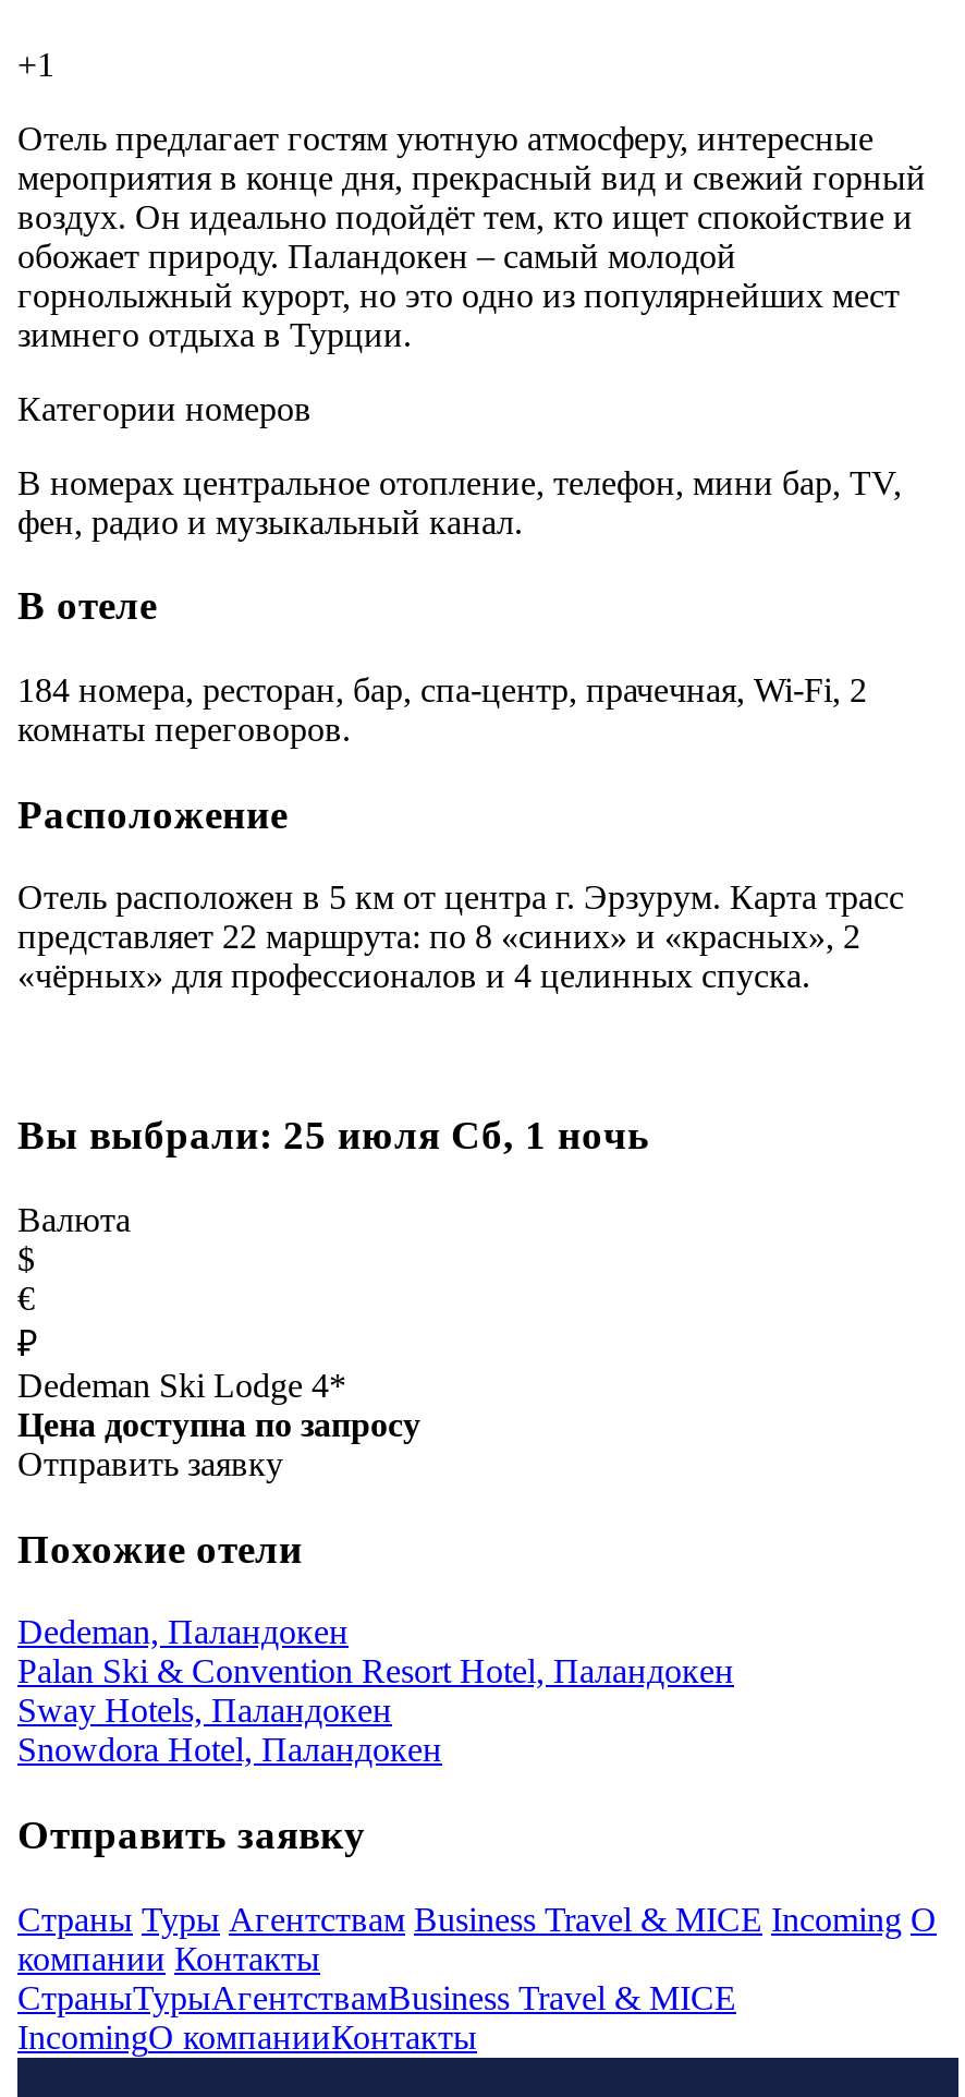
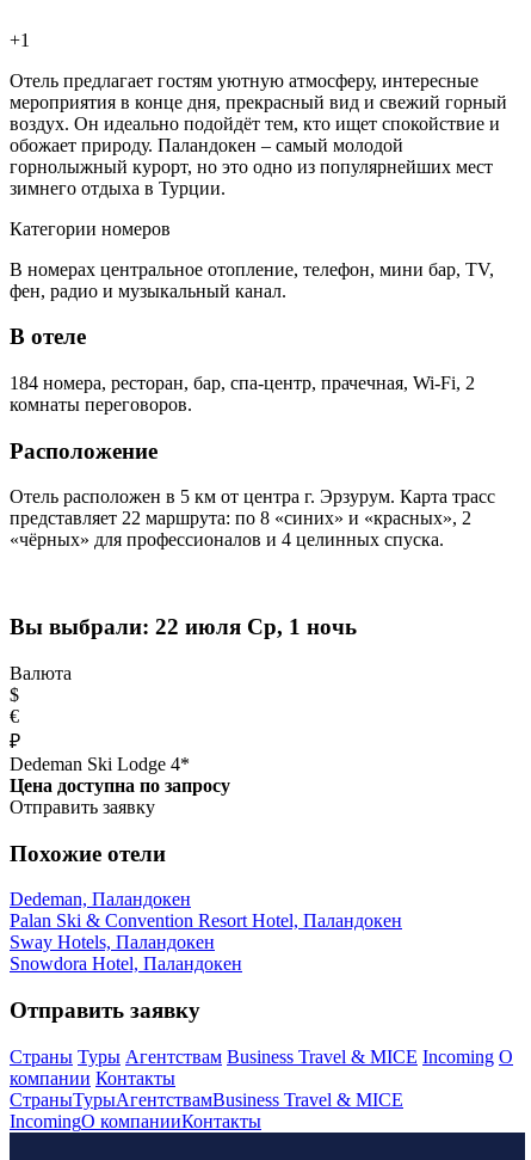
[17,1112,649,1158] Вы выбрали: 25 июля Сб, 1 ночь -> [10,614,357,639] Вы выбрали: 22 июля Ср, 1 ночь

